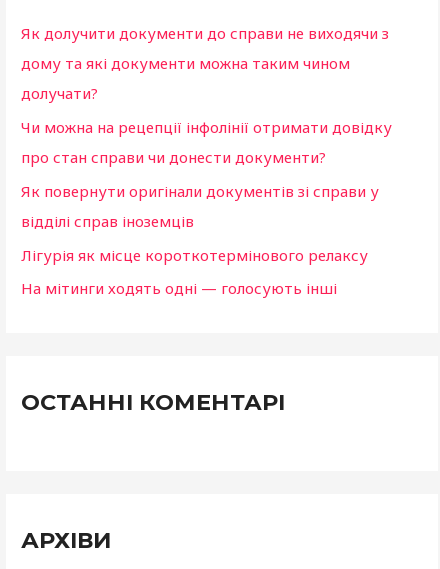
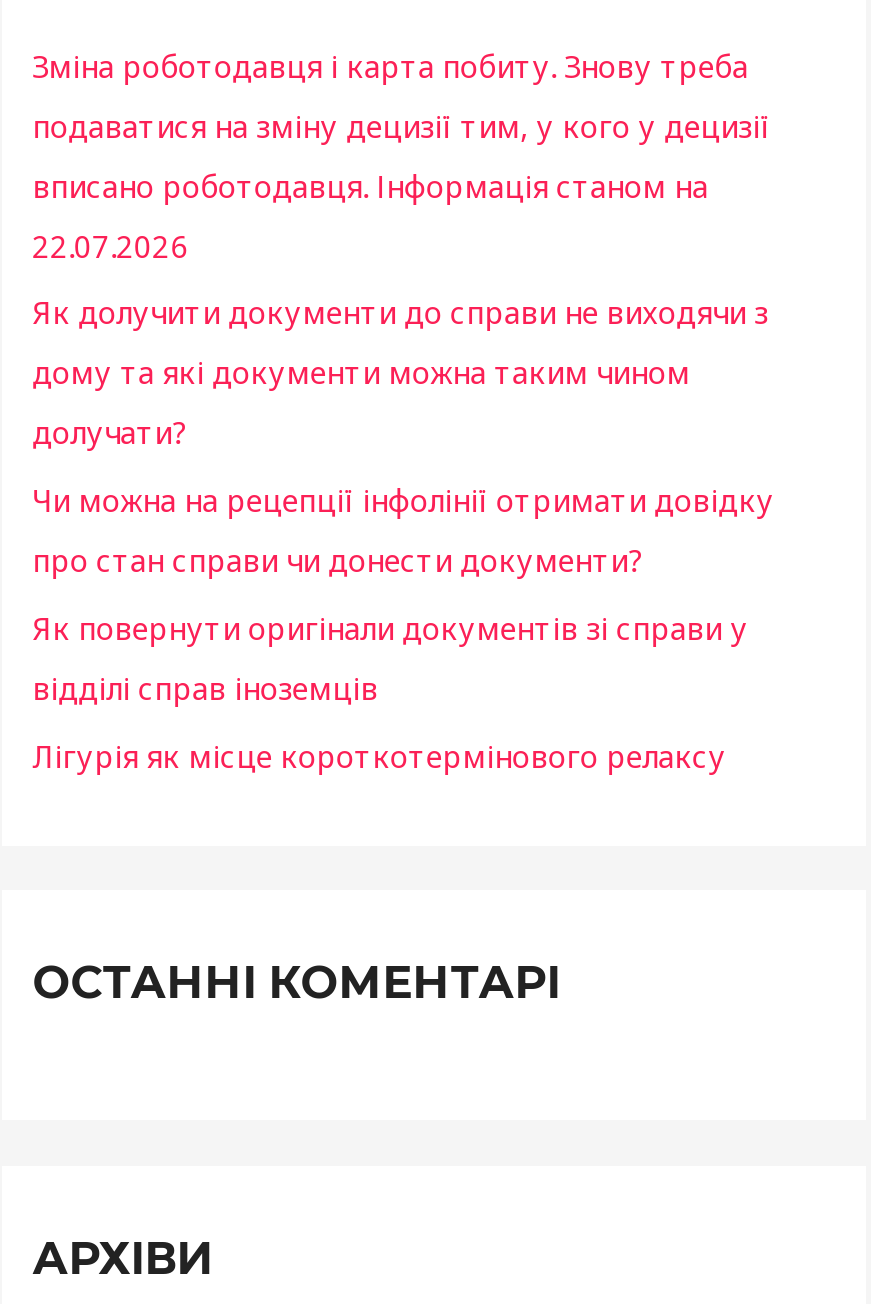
none -> [32,45,770,265] Зміна роботодавця і карта побиту. Знову треба | подаватися на зміну децизії тим, у кого у децизії | вписано роботодавця. Інформація станом на | 22.07.2026
moved [21,23,392,265] -> [32,292,774,775]: Як долучити документи до справи не виходячи з | дому та які документи можна таким чином | долучати? | Чи можна на рецепції інфолінії отримати довідку | про стан справи чи донести документи? | Як повернути оригінали документів зі справи у | відділі справ іноземців | Лігурія як місце короткотермінового релаксу
[21,278,337,298] На мітинги ходять одні — голосують інші -> none

